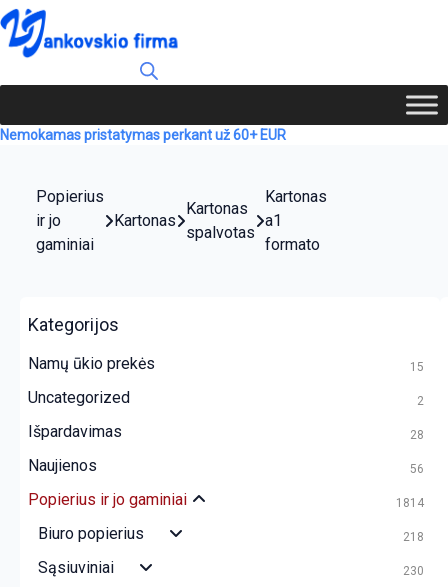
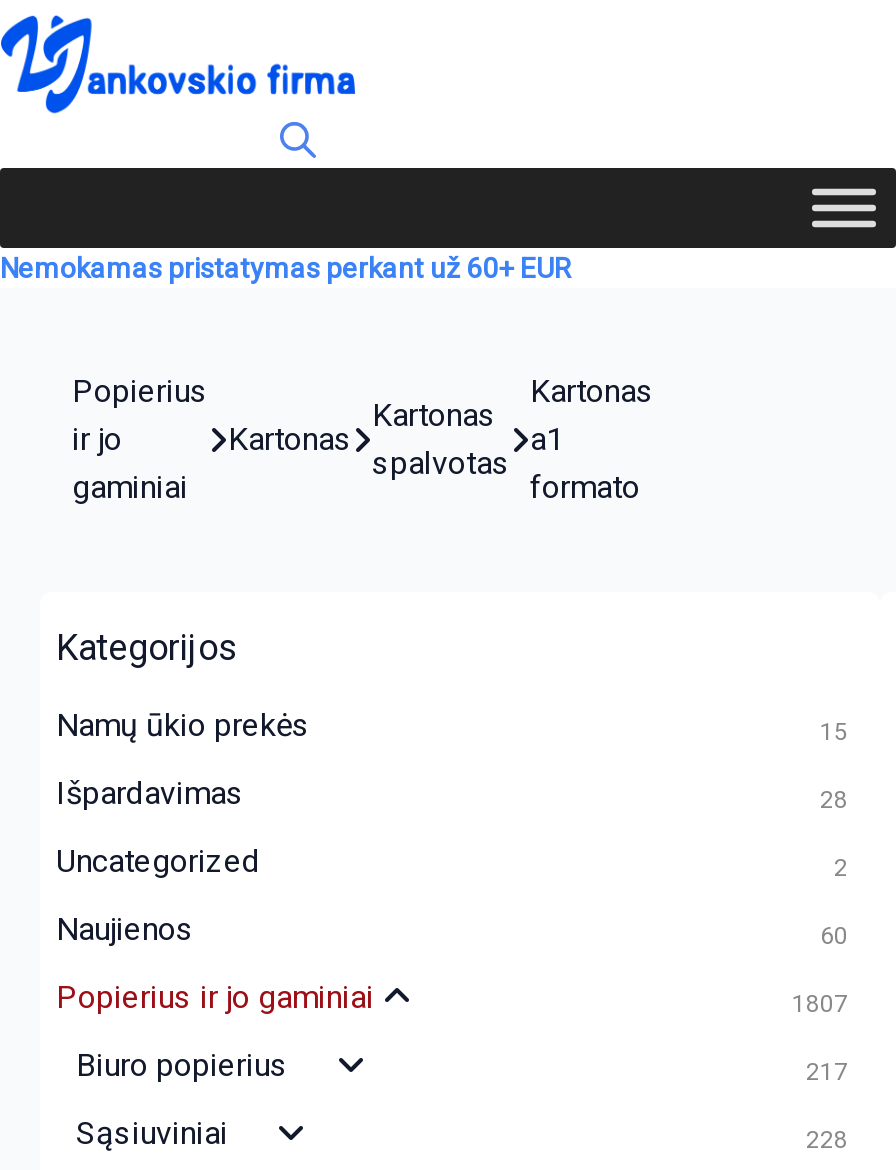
moved [28,387,424,407] -> [56,841,848,881]: Uncategorized | 2
moved [28,421,424,441] -> [56,773,848,813]: Išpardavimas | 28
[410,461,424,475] 56 -> [820,921,848,949] 60
[396,495,424,509] 1814 -> [792,989,848,1017] 1807
[403,529,424,543] 218 -> [806,1057,848,1085] 217
[403,563,424,577] 230 -> [806,1125,848,1153] 228

